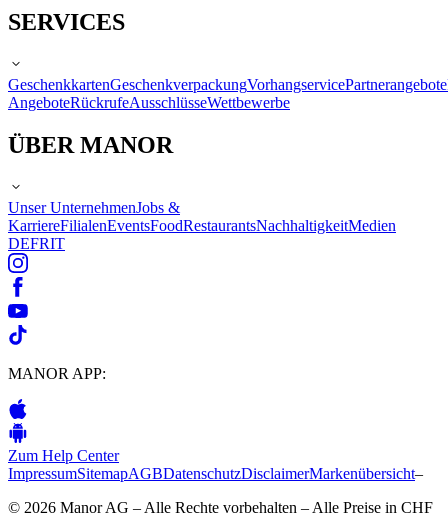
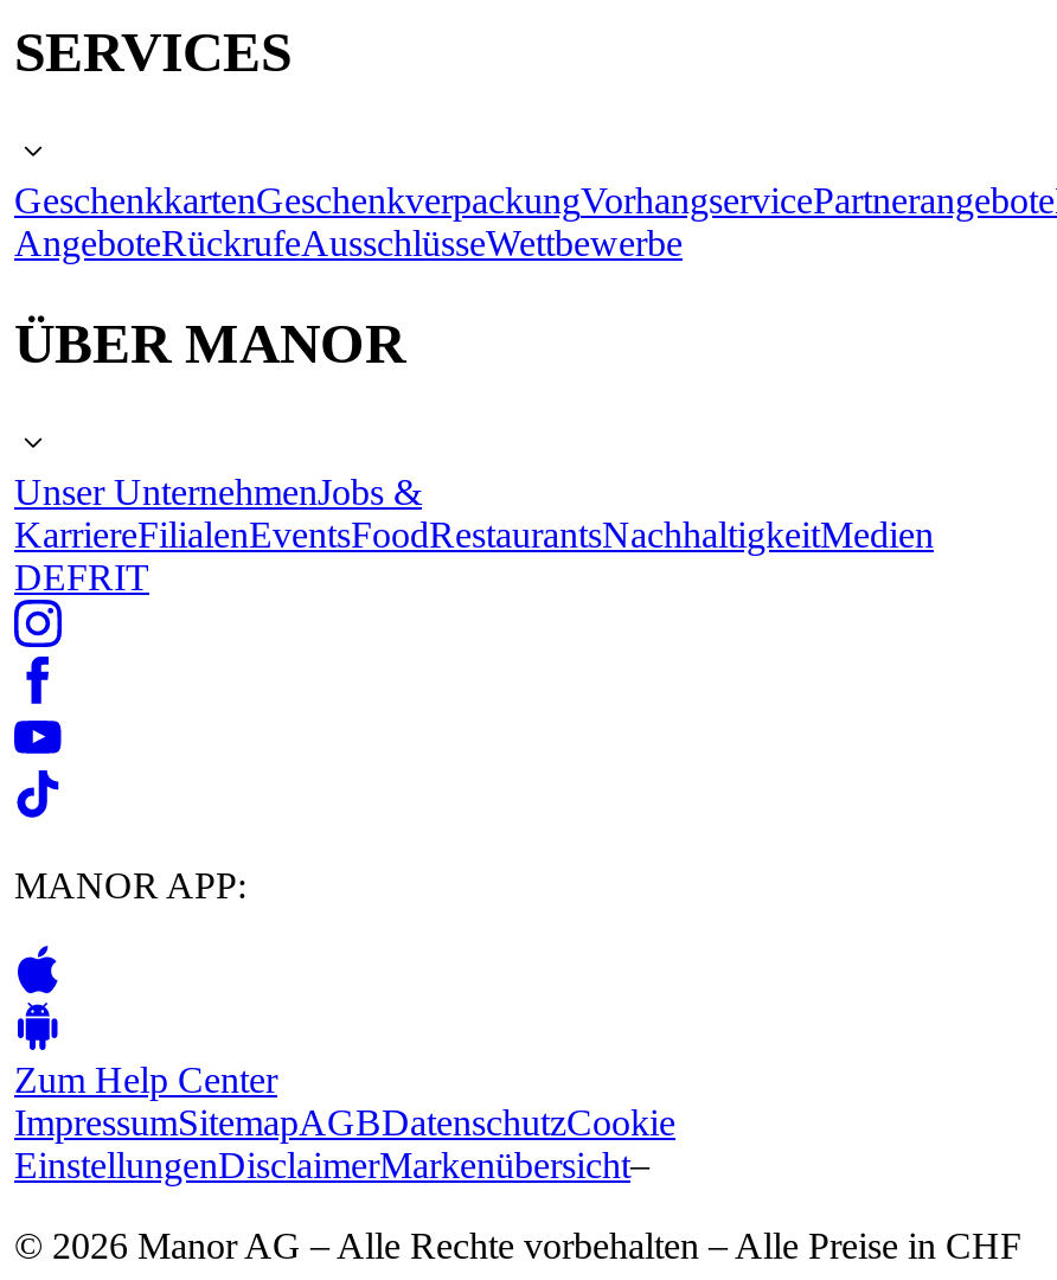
[8,464,423,481] ImpressumSitemapAGBDatenschutzDisclaimerMarkenübersicht– -> [14,1101,675,1184] ImpressumSitemapAGBDatenschutzCookie | EinstellungenDisclaimerMarkenübersicht–

